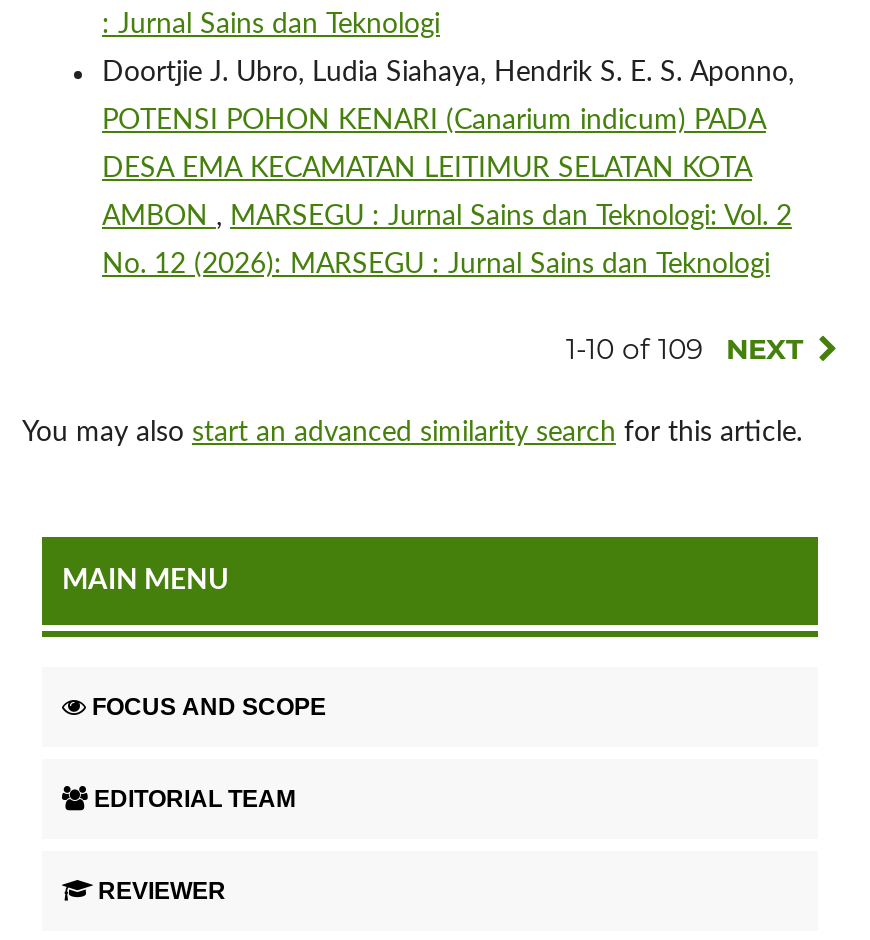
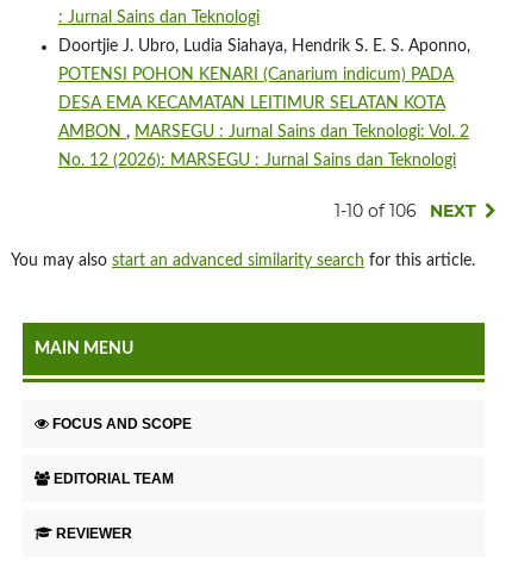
[566,330,804,366] 1-10 of 109 NEXT -> [335,200,476,221] 1-10 of 106 NEXT

